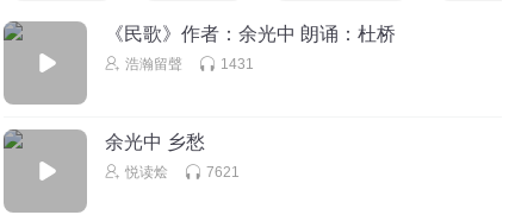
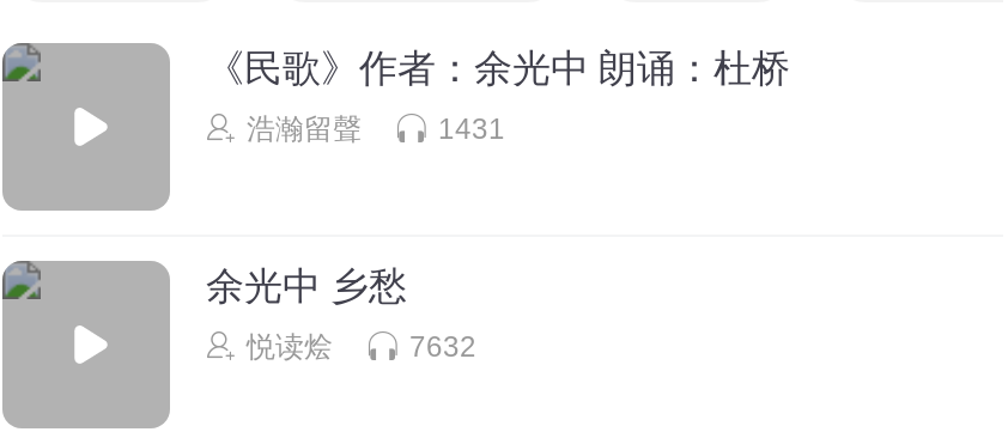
[206,163,240,180] 7621 -> [409,329,476,363] 7632

